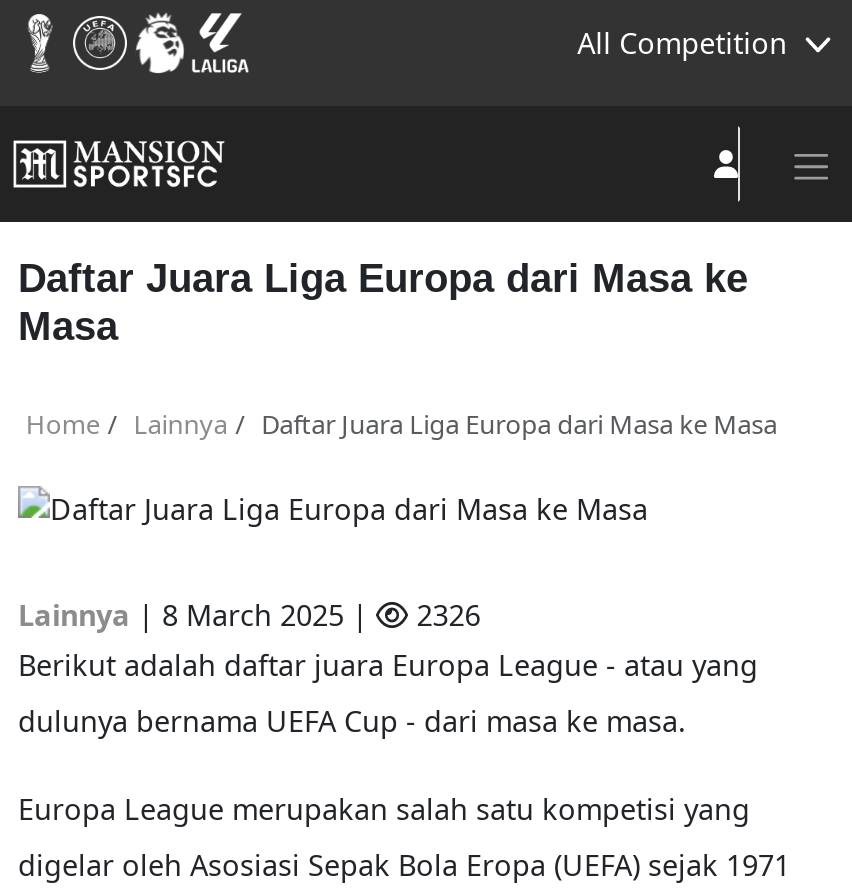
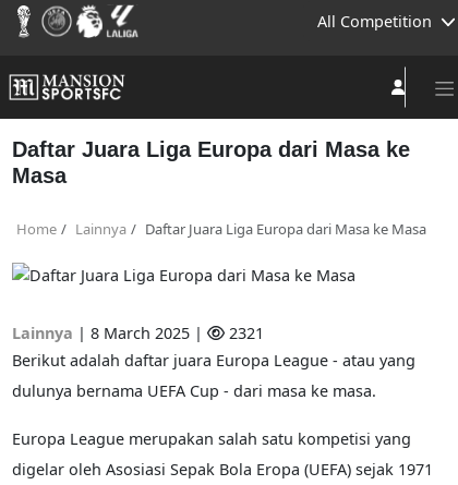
[408,596,480,634] 2326 -> [225,323,264,343] 2321

